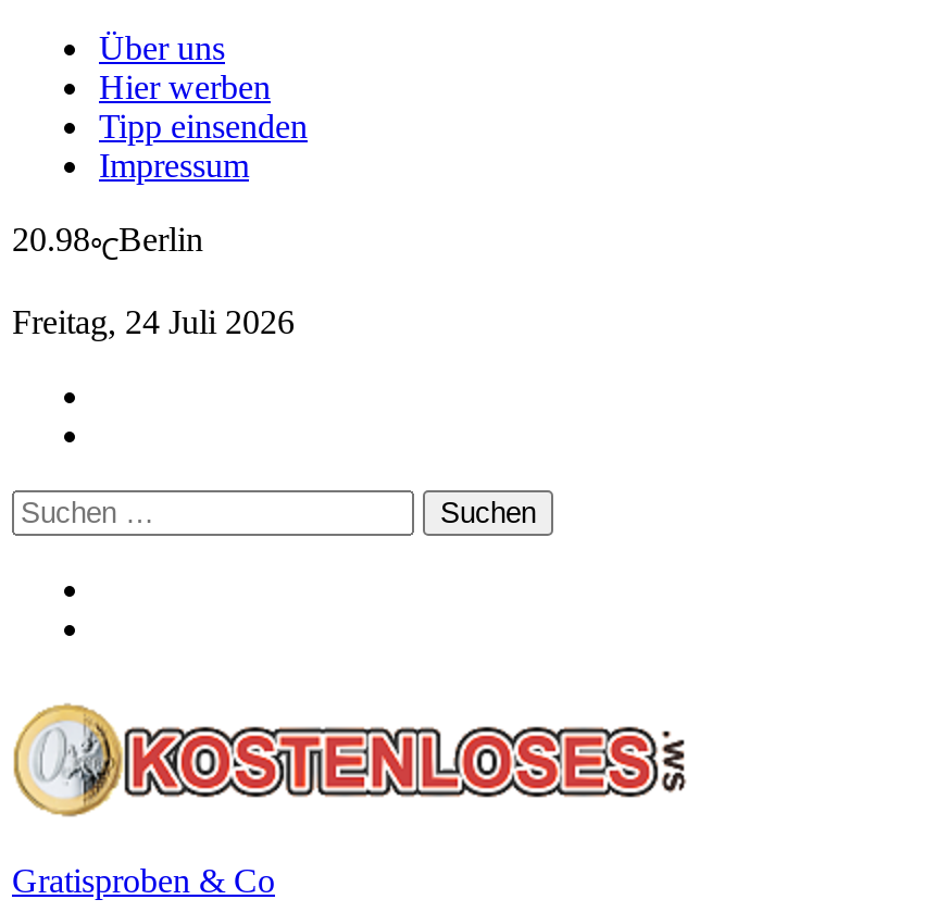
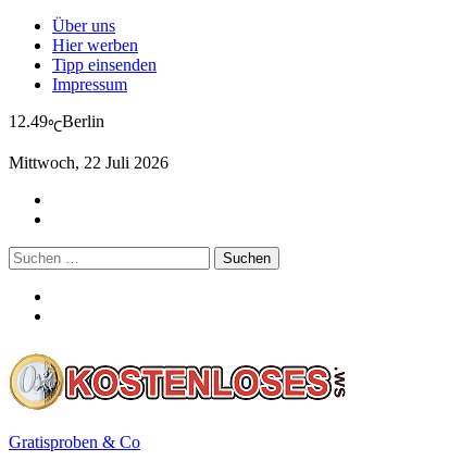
[12,221,203,267] 20.98℃Berlin -> [9,112,104,135] 12.49℃Berlin
[12,304,295,341] Freitag, 24 Juli 2026 -> [9,154,169,172] Mittwoch, 22 Juli 2026

